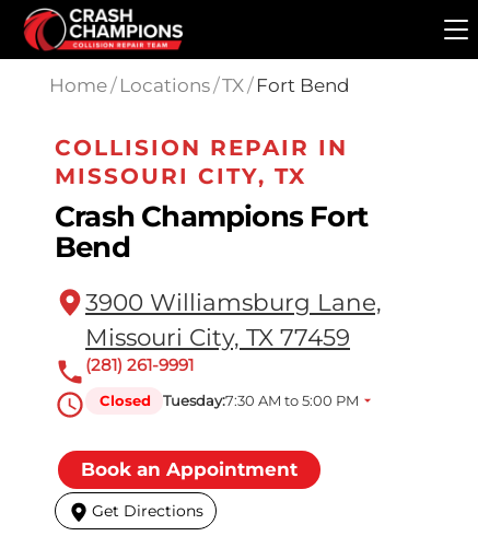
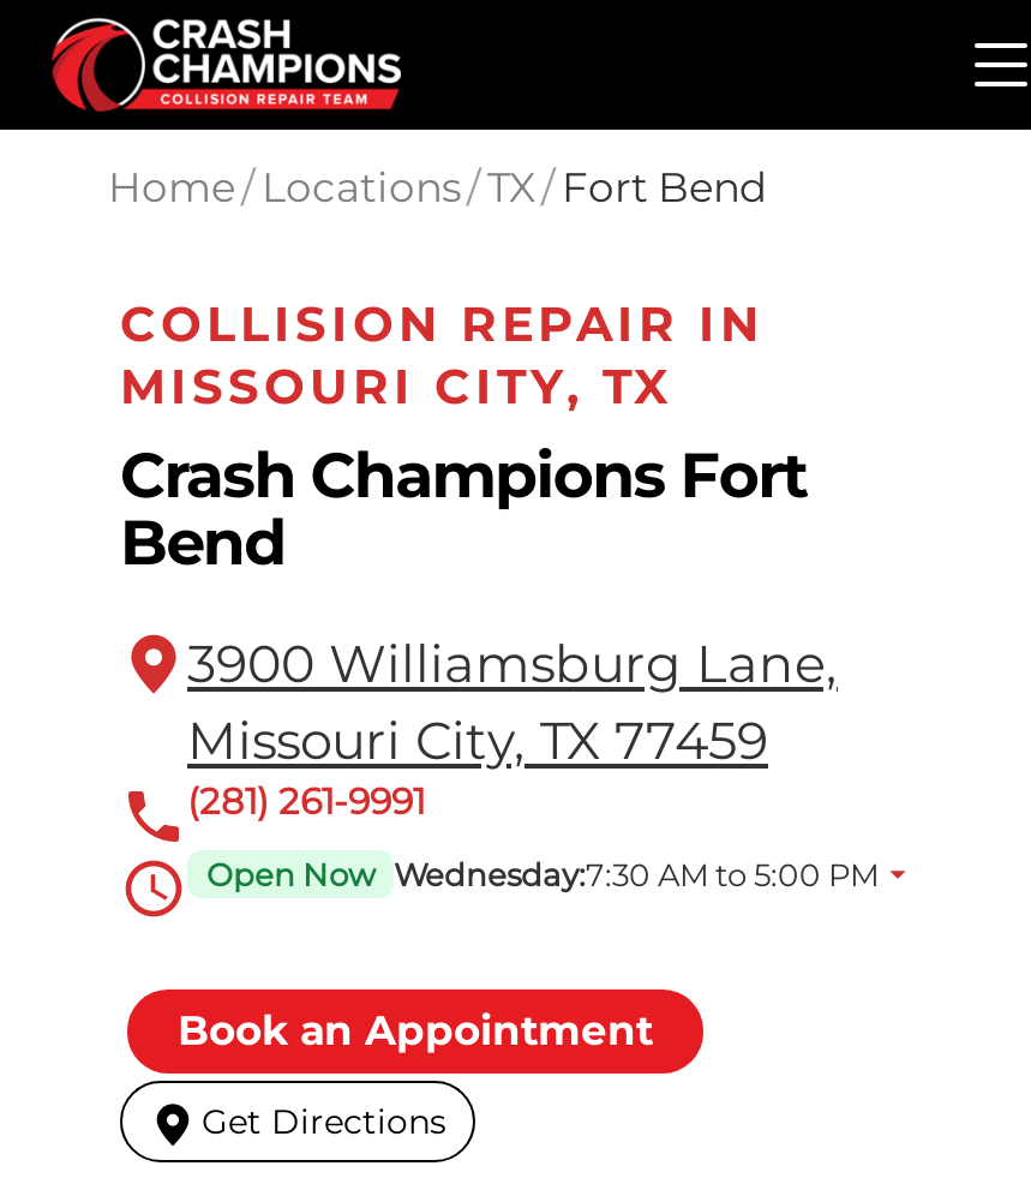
[100,391,359,409] Closed | Tuesday:7:30 AM to 5:00 PM -> [206,854,879,892] Open Now Wednesday:7:30 AM to 5:00 PM

